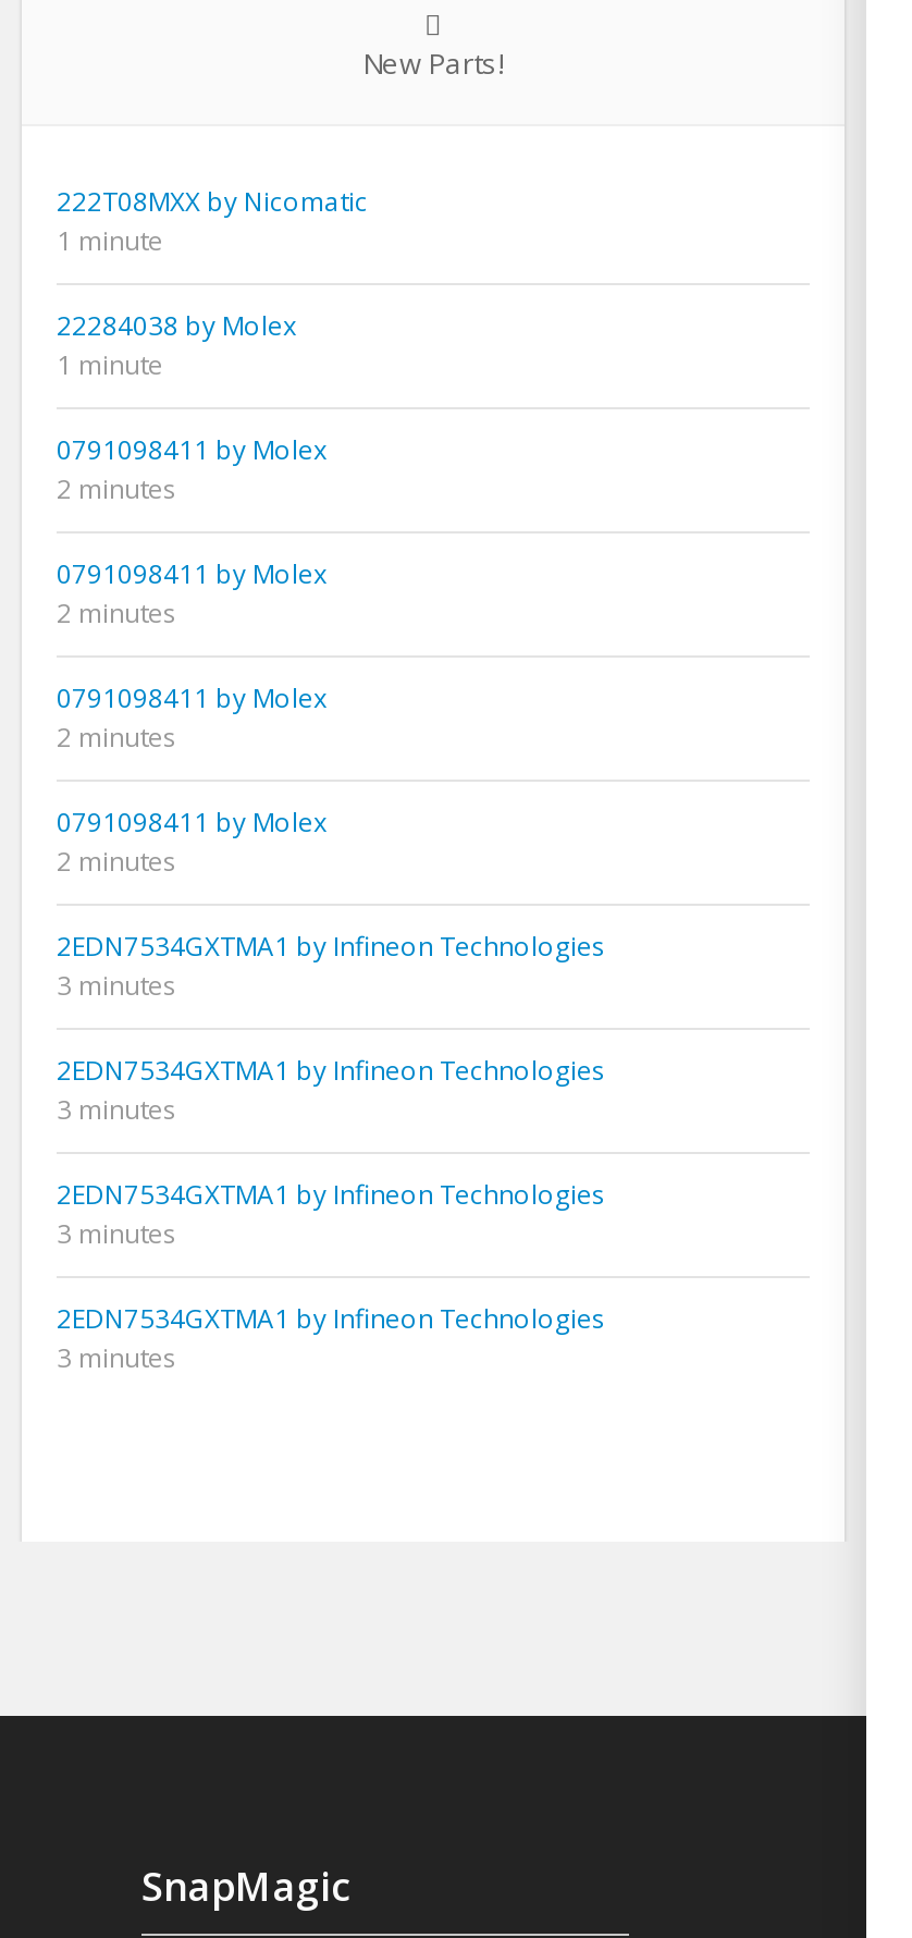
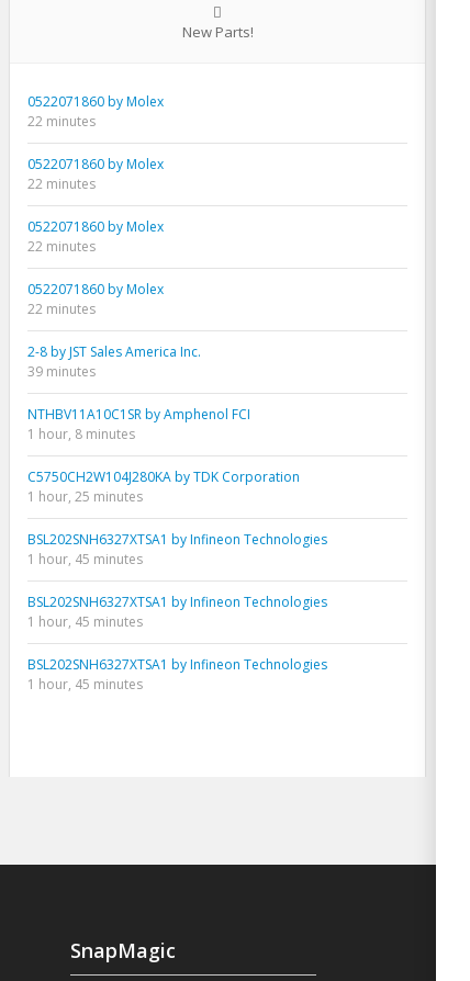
[57,182,368,258] 222T08MXX by Nicomatic | 1 minute -> [27,92,164,130] 0522071860 by Molex | 22 minutes
[57,306,296,382] 22284038 by Molex | 1 minute -> [27,154,164,193] 0522071860 by Molex | 22 minutes
[57,430,326,506] 0791098411 by Molex | 2 minutes -> [27,217,164,255] 0522071860 by Molex | 22 minutes
[57,554,326,631] 0791098411 by Molex | 2 minutes -> [27,279,164,318] 0522071860 by Molex | 22 minutes
[57,679,326,755] 0791098411 by Molex | 2 minutes -> [27,342,201,380] 2-8 by JST Sales America Inc. | 39 minutes
[57,803,326,879] 0791098411 by Molex | 2 minutes -> [27,404,250,443] NTHBV11A10C1SR by Amphenol FCI | 1 hour, 8 minutes
[57,927,605,1003] 2EDN7534GXTMA1 by Infineon Technologies | 3 minutes -> [27,467,300,505] C5750CH2W104J280KA by TDK Corporation | 1 hour, 25 minutes
[57,1051,605,1127] 2EDN7534GXTMA1 by Infineon Technologies | 3 minutes -> [27,530,327,568] BSL202SNH6327XTSA1 by Infineon Technologies | 1 hour, 45 minutes
[57,1175,605,1251] 2EDN7534GXTMA1 by Infineon Technologies | 3 minutes -> [27,592,327,631] BSL202SNH6327XTSA1 by Infineon Technologies | 1 hour, 45 minutes
[57,1299,605,1375] 2EDN7534GXTMA1 by Infineon Technologies | 3 minutes -> [27,655,327,693] BSL202SNH6327XTSA1 by Infineon Technologies | 1 hour, 45 minutes

